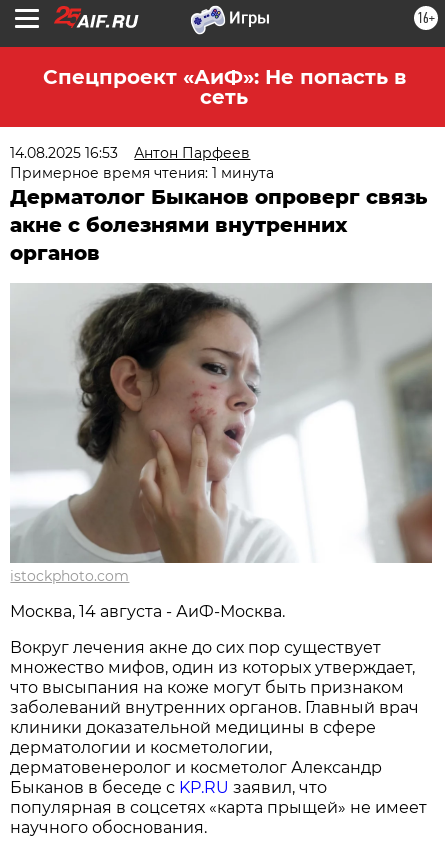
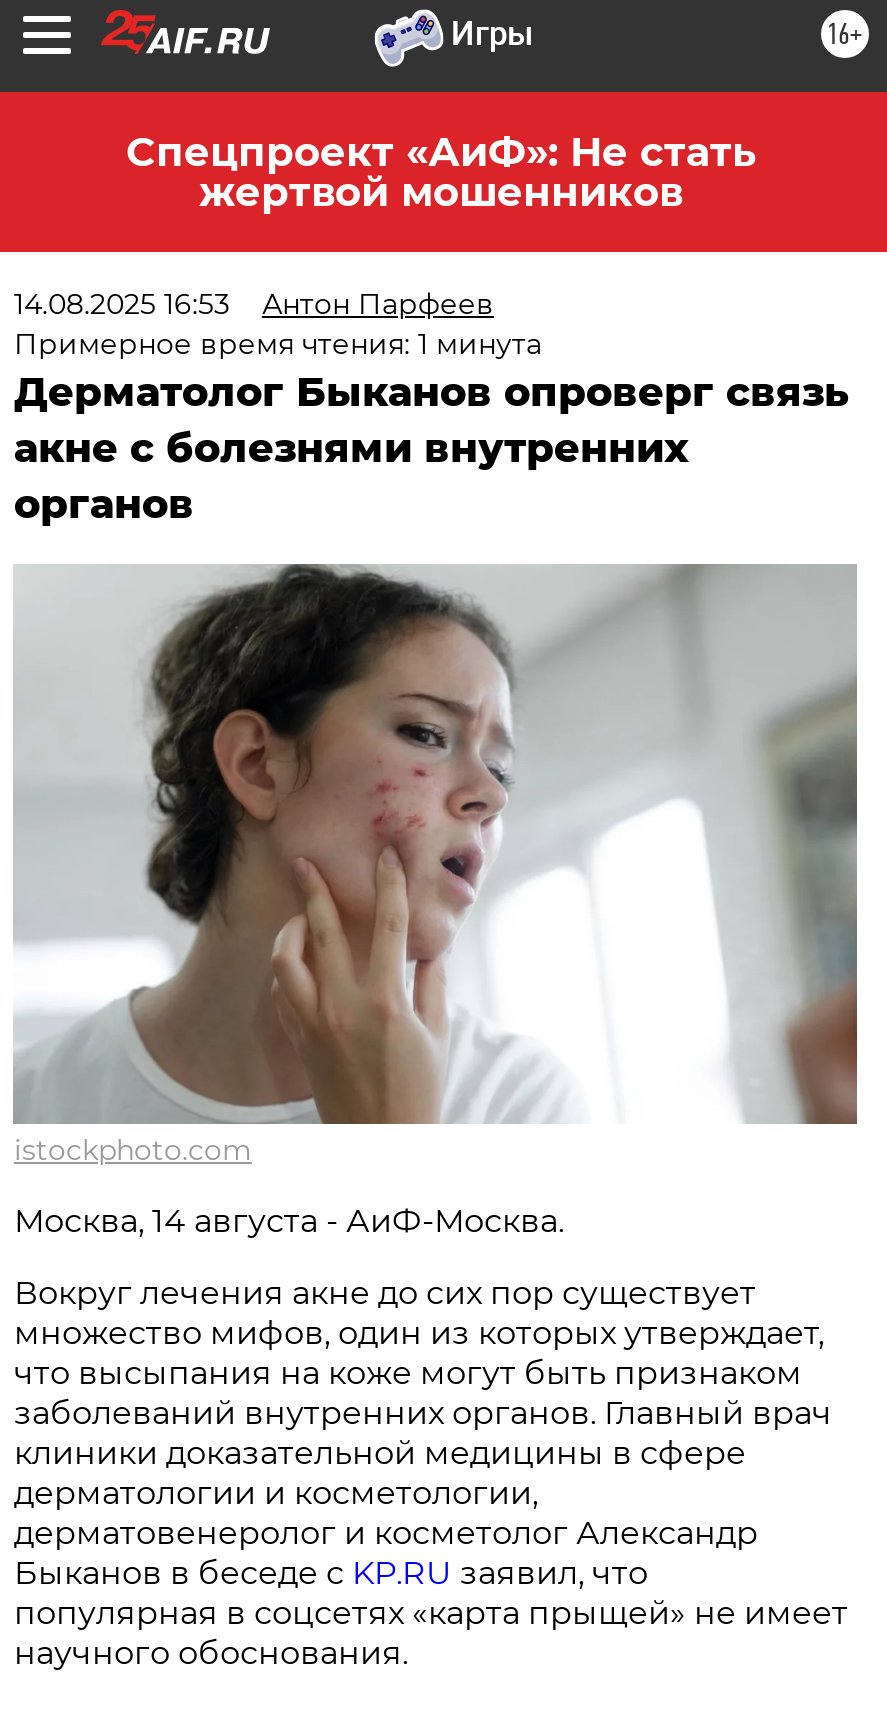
[42,65,405,109] Спецпроект «АиФ»: Не попасть в | сеть -> [126,128,756,216] Спецпроект «АиФ»: Не стать | жертвой мошенников

